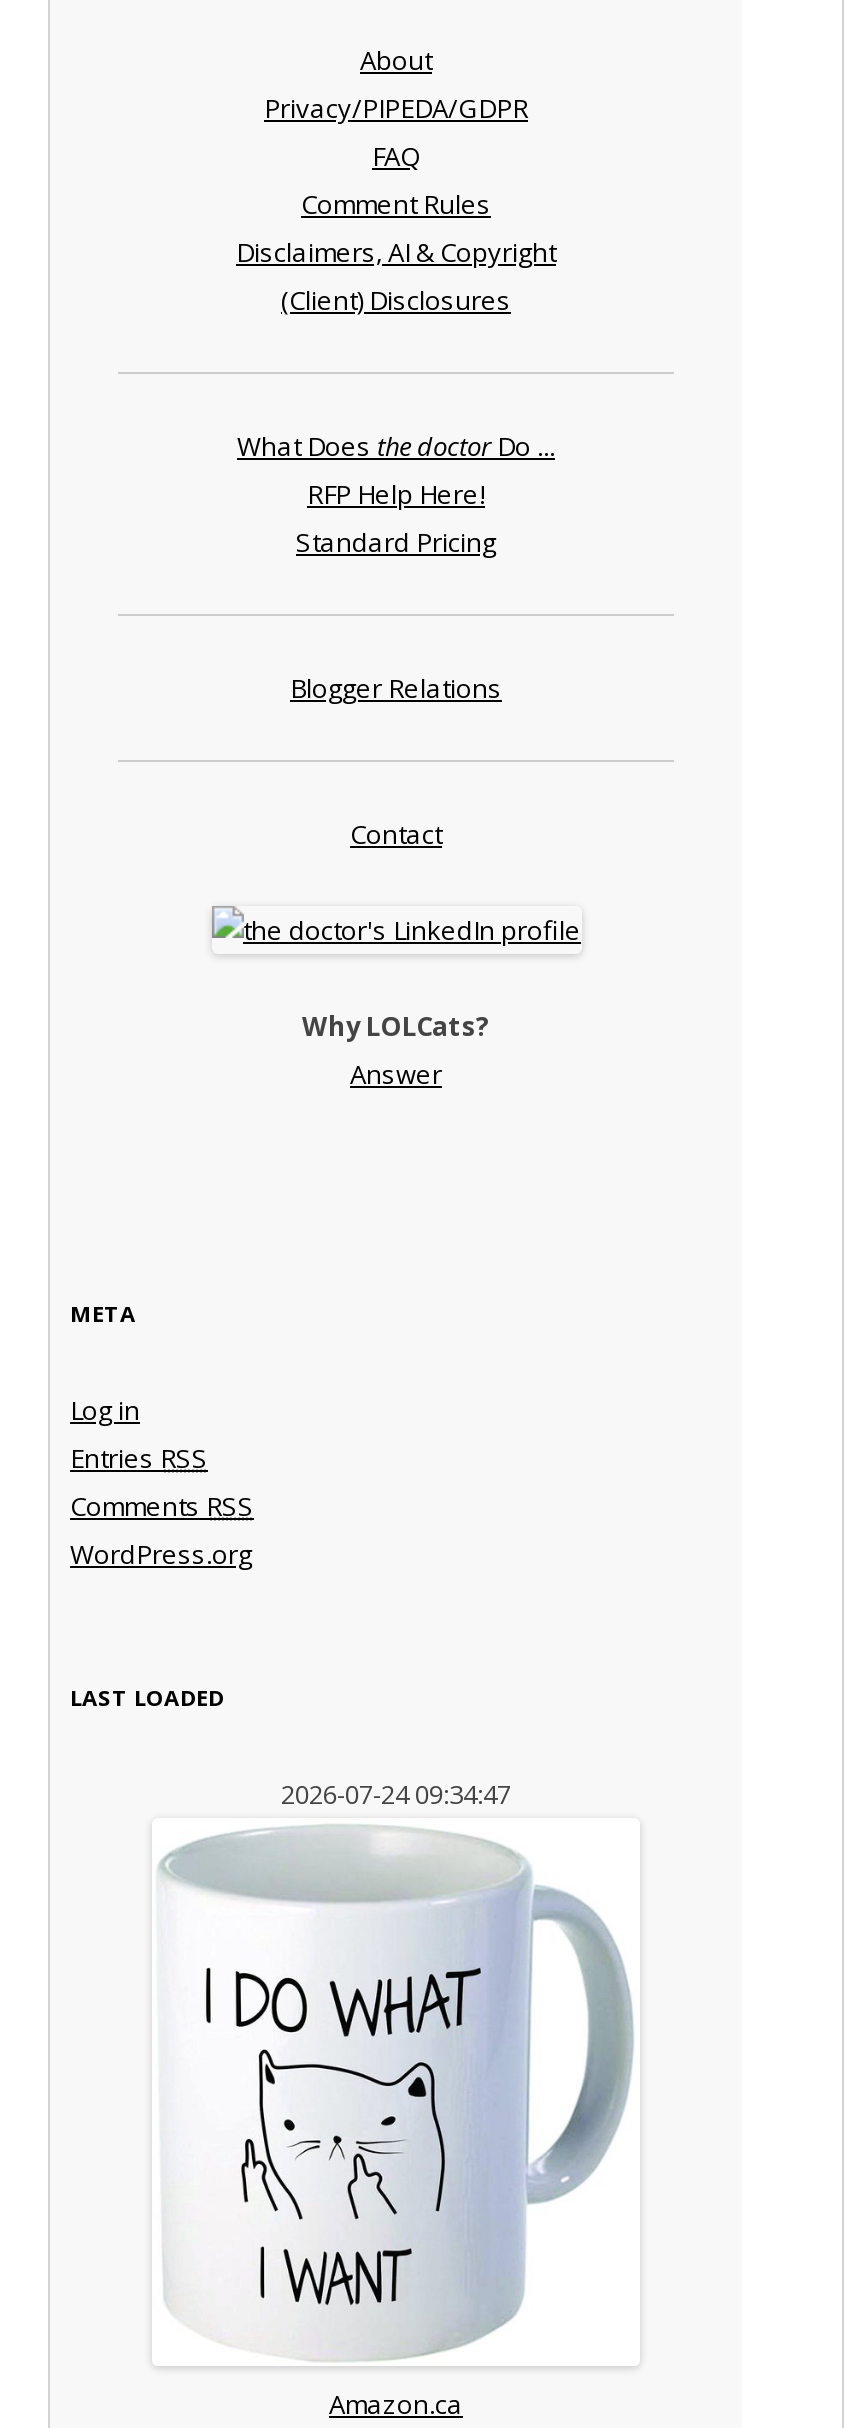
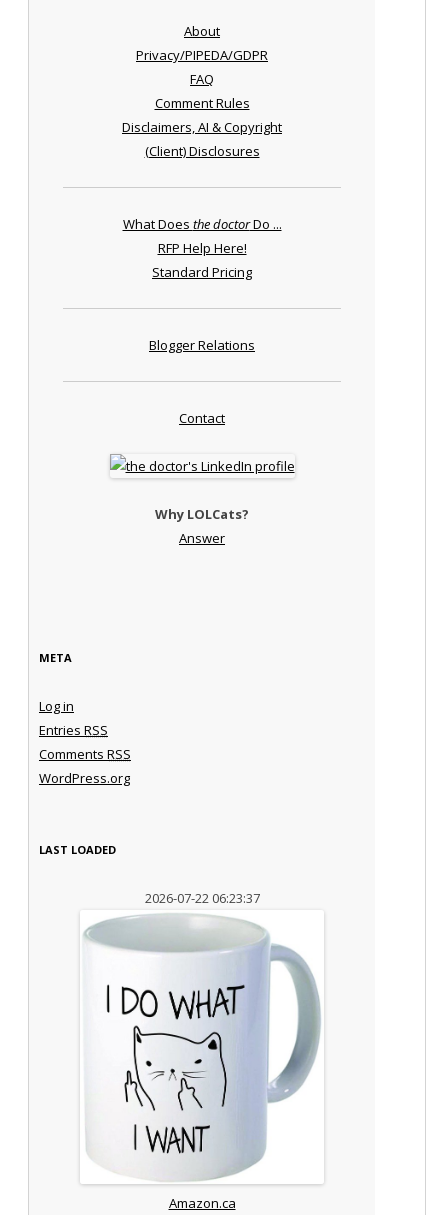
[281,1775,511,1811] 2026-07-24 09:34:47 -> [144,889,259,907] 2026-07-22 06:23:37

